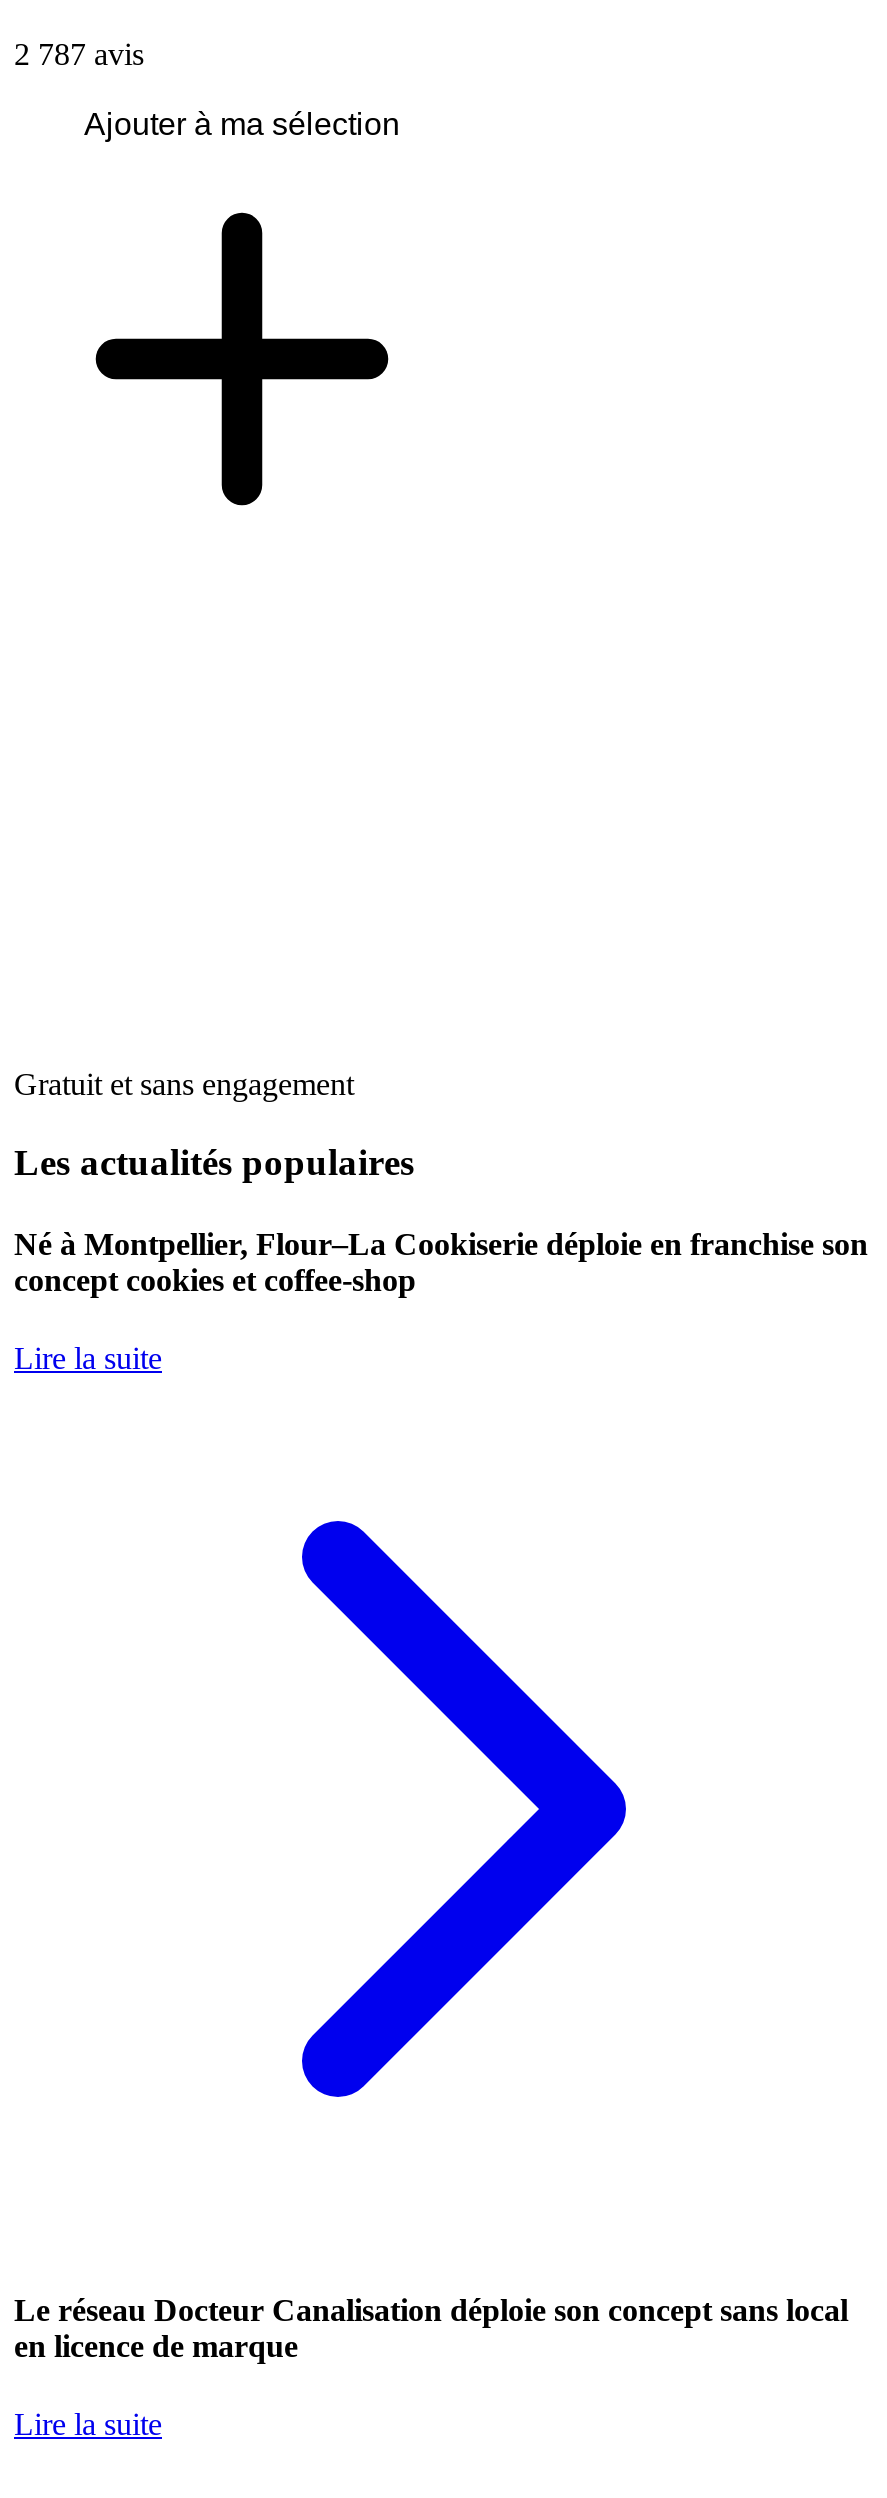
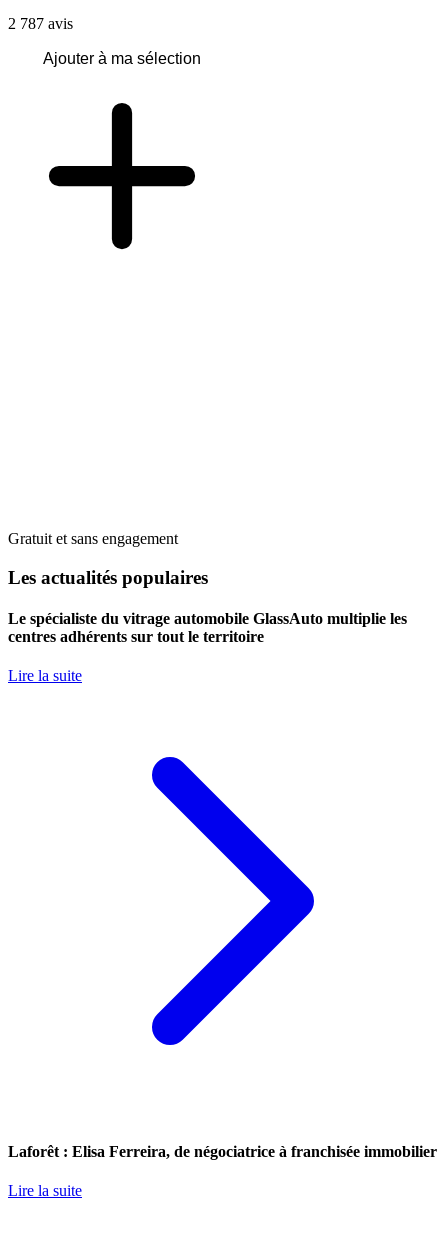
[14,1227,868,1297] Né à Montpellier, Flour–La Cookiserie déploie en franchise son | concept cookies et coffee-shop -> [8,610,407,645] Le spécialiste du vitrage automobile GlassAuto multiplie les | centres adhérents sur tout le territoire
[14,2292,848,2362] Le réseau Docteur Canalisation déploie son concept sans local | en licence de marque -> [8,1143,437,1160] Laforêt : Elisa Ferreira, de négociatrice à franchisée immobilier

